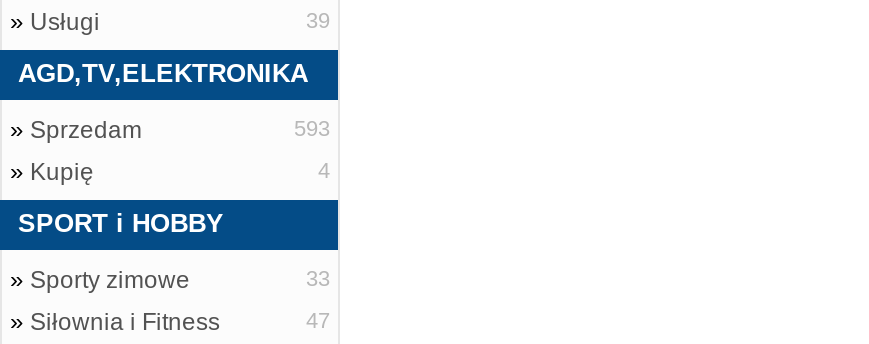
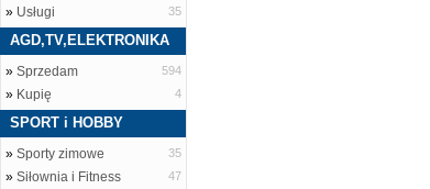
[306,8,330,32] 39 -> [168,4,181,18] 35
[294,116,330,140] 593 -> [162,64,181,77] 594
[306,266,330,290] 33 -> [168,146,181,159] 35

